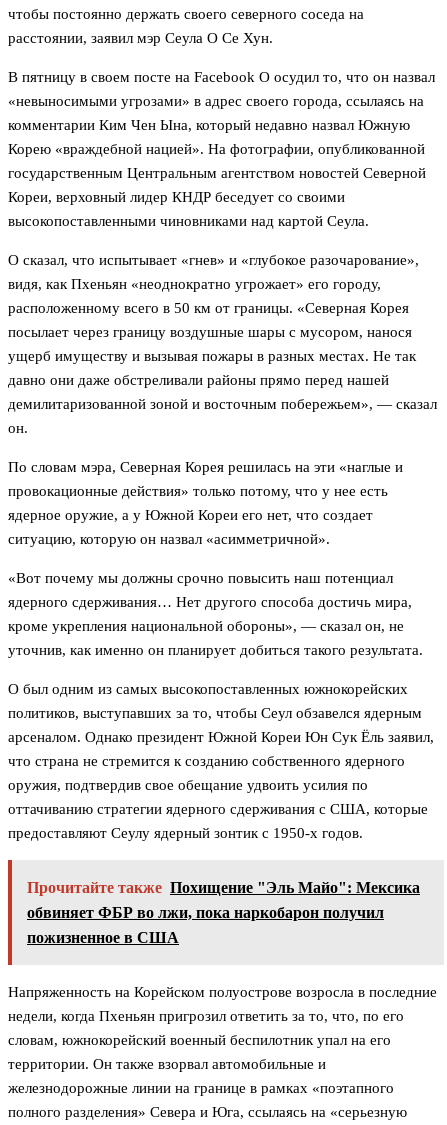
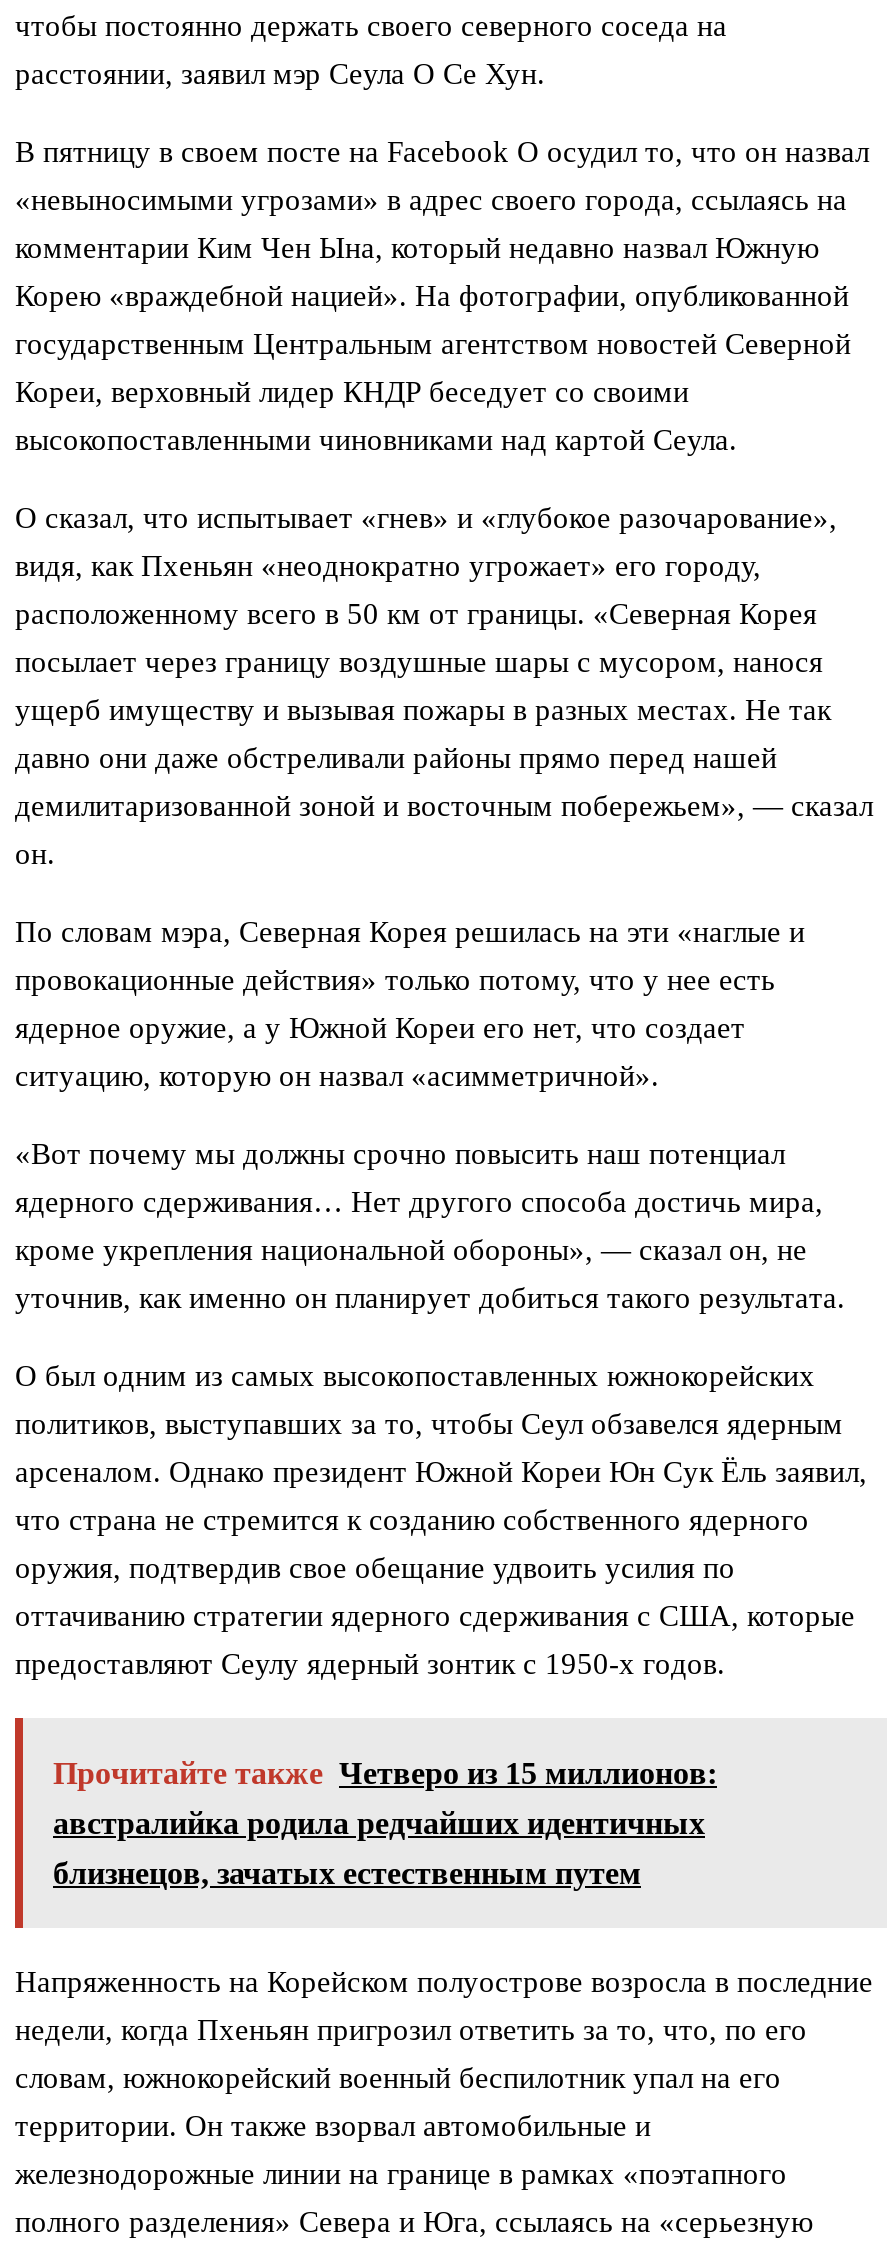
[27,879,420,896] Прочитайте также Похищение "Эль Майо": Мексика -> [53,1757,717,1791] Прочитайте также Четверо из 15 миллионов:
[27,904,384,921] обвиняет ФБР во лжи, пока наркобарон получил -> [53,1807,705,1841] австралийка родила редчайших идентичных
[27,929,179,946] пожизненное в США -> [53,1857,641,1891] близнецов, зачатых естественным путем

